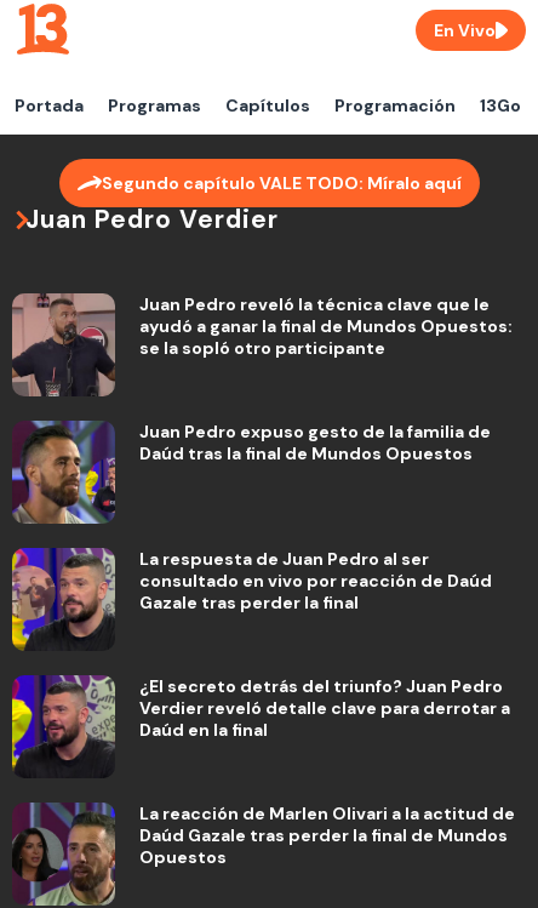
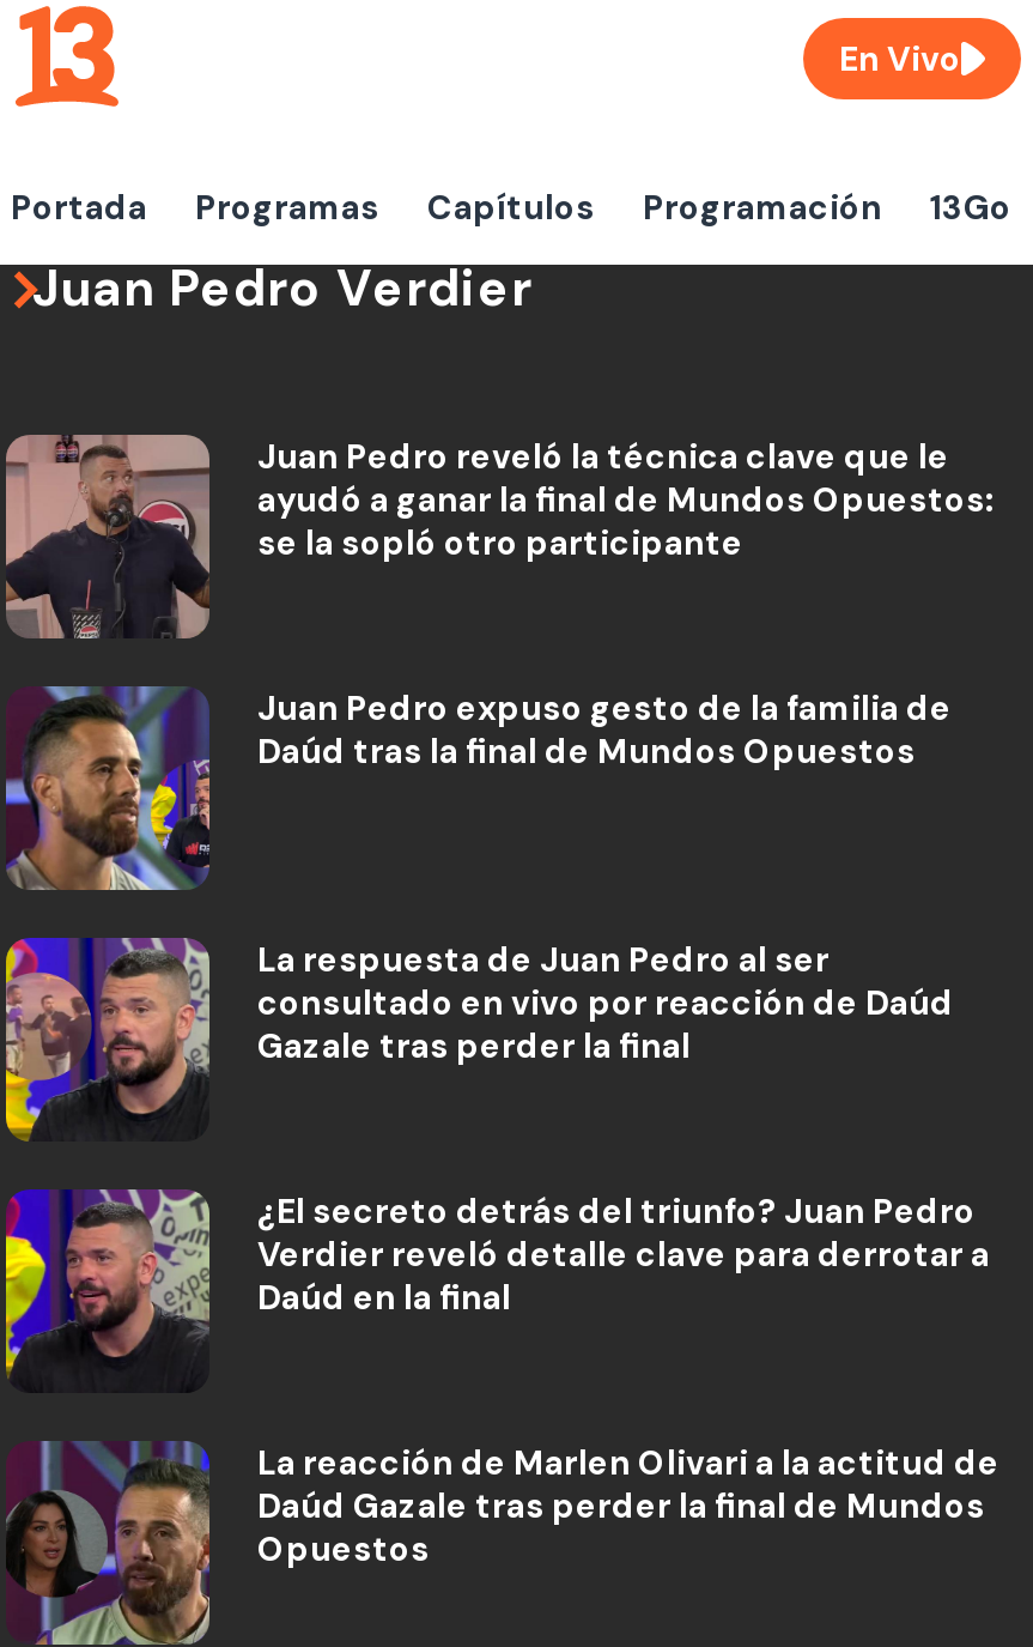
[101,172,461,194] Segundo capítulo VALE TODO: Míralo aquí -> none

